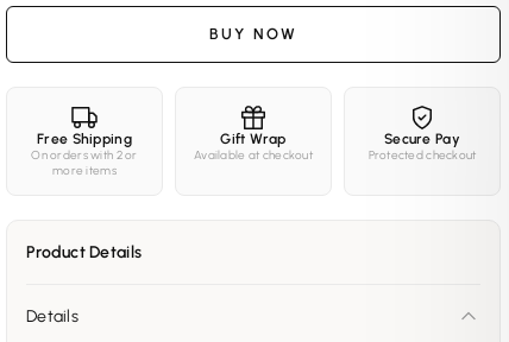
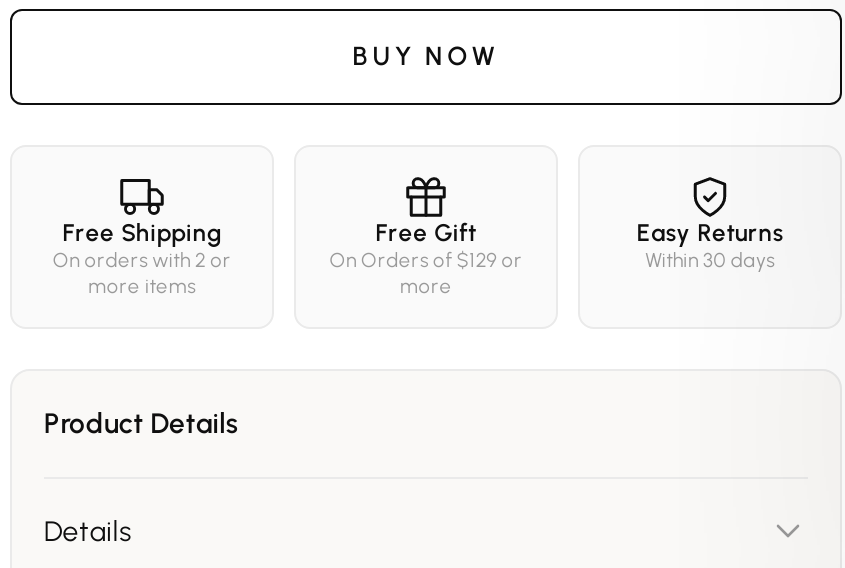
[194,130,313,162] Gift Wrap | Available at checkout -> [329,218,523,298] Free Gift | On Orders of $129 or | more
[368,130,476,162] Secure Pay | Protected checkout -> [637,218,783,272] Easy Returns | Within 30 days

